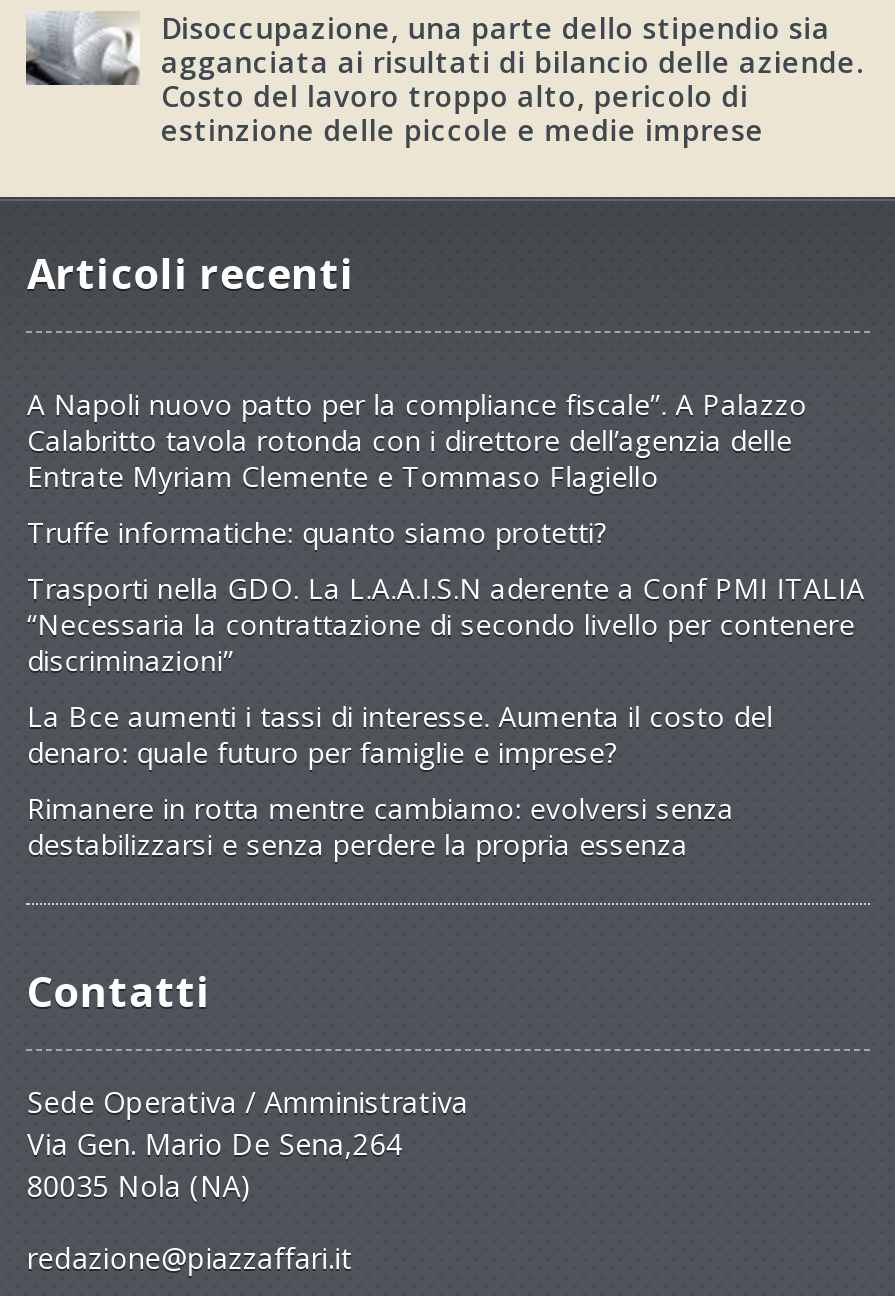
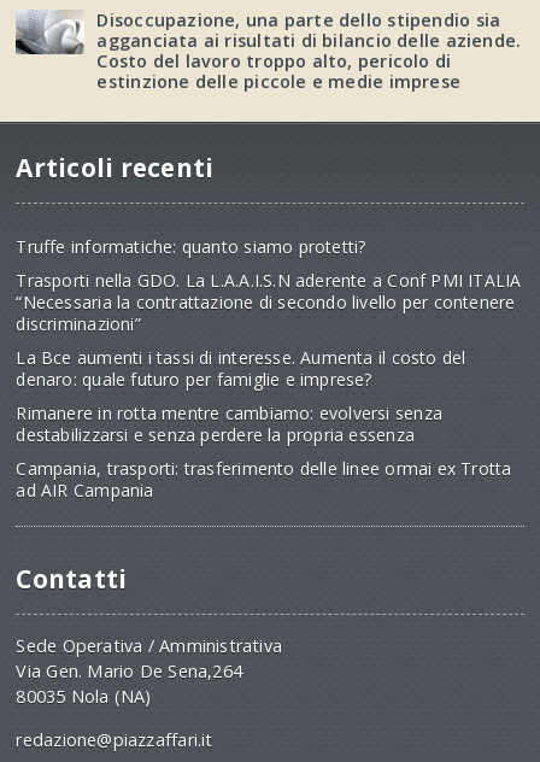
[27,386,807,496] A Napoli nuovo patto per la compliance fiscale”. A Palazzo | Calabritto tavola rotonda con i direttore dell’agenzia delle | Entrate Myriam Clemente e Tommaso Flagiello -> none
moved [27,514,865,864] -> [16,235,521,446]: Truffe informatiche: quanto siamo protetti? | Trasporti nella GDO. La L.A.A.I.S.N aderente a Conf PMI ITALIA | “Necessaria la contrattazione di secondo livello per contenere | discriminazioni” | La Bce aumenti i tassi di interesse. Aumenta il costo del | denaro: quale futuro per famiglie e imprese? | Rimanere in rotta mentre cambiamo: evolversi senza | destabilizzarsi e senza perdere la propria essenza
none -> [16,456,512,501] Campania, trasporti: trasferimento delle linee ormai ex Trotta | ad AIR Campania

